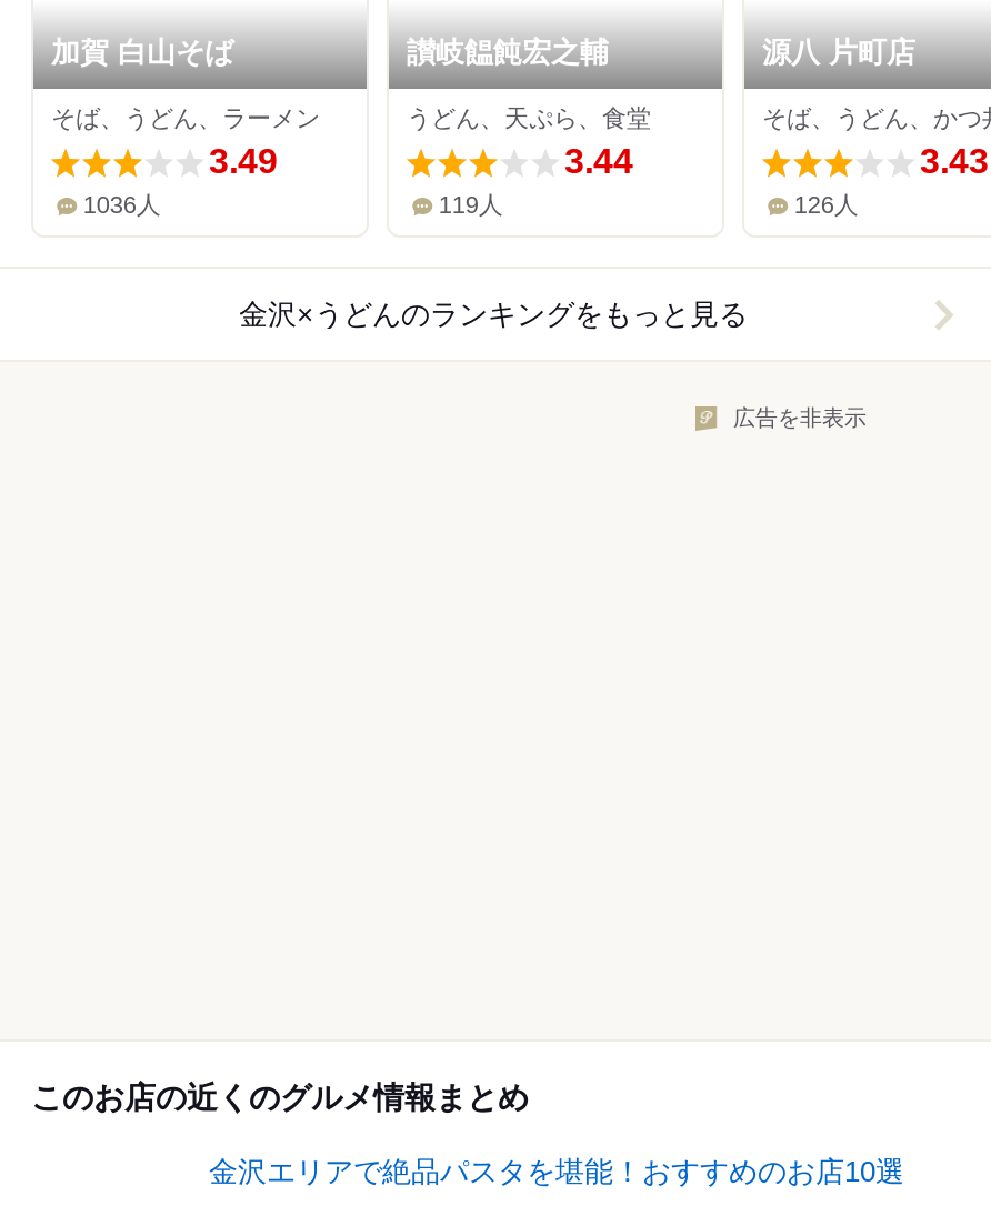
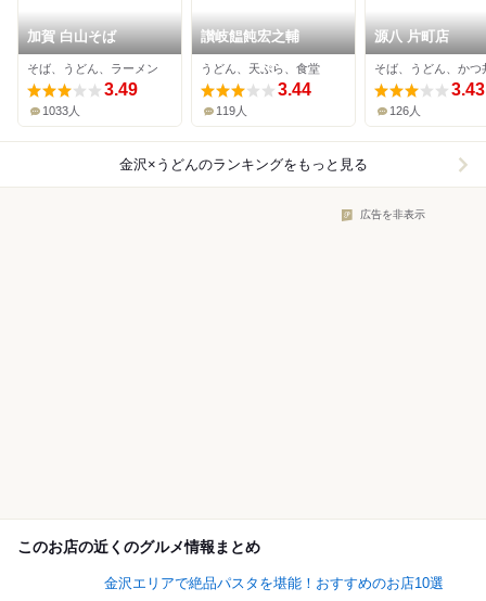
[83,192,161,218] 1036人 -> [43,104,81,117] 1033人

